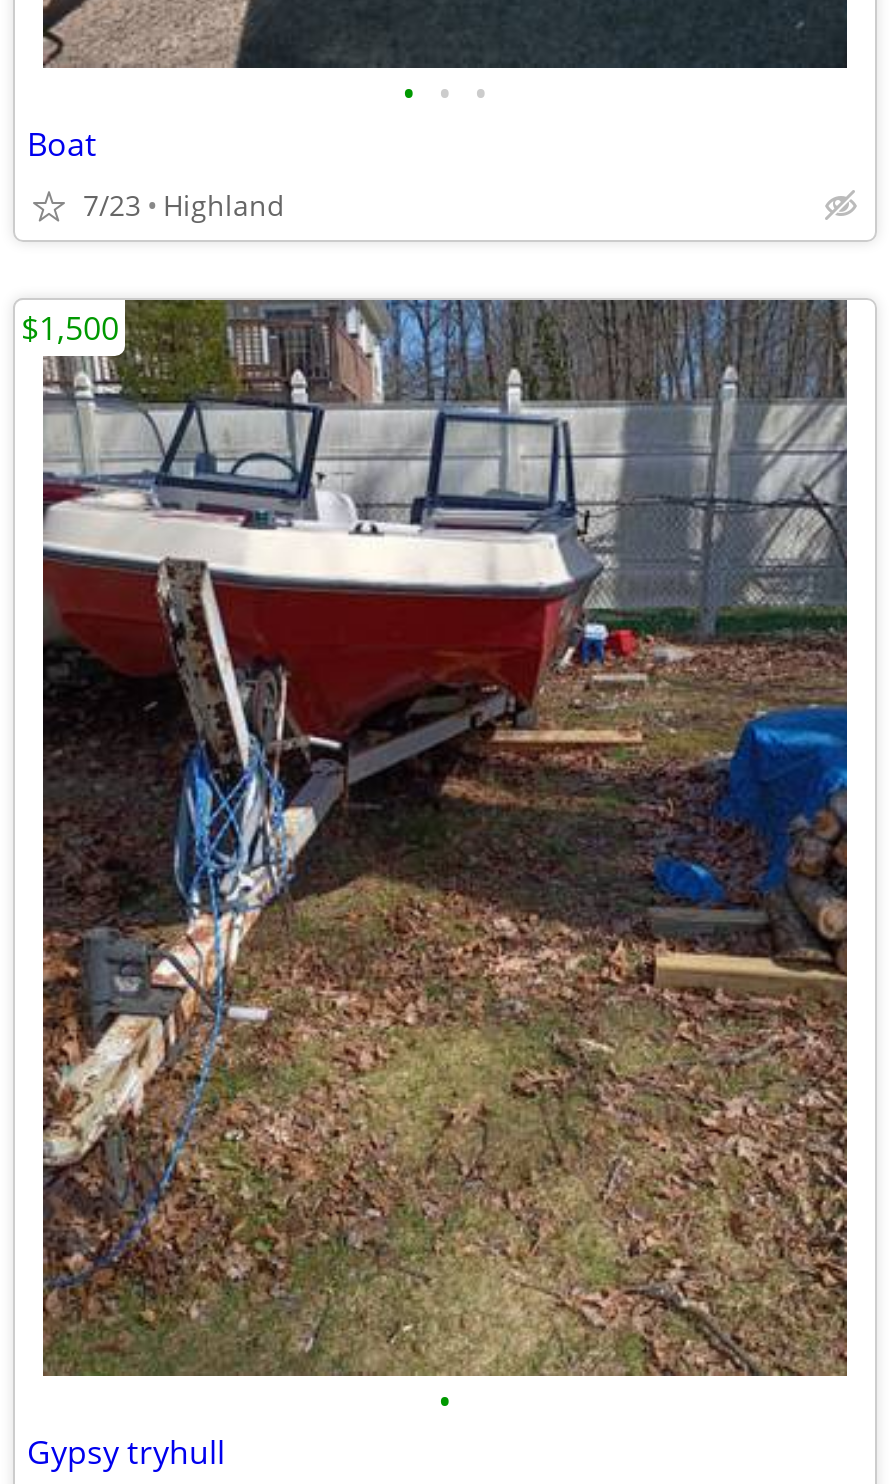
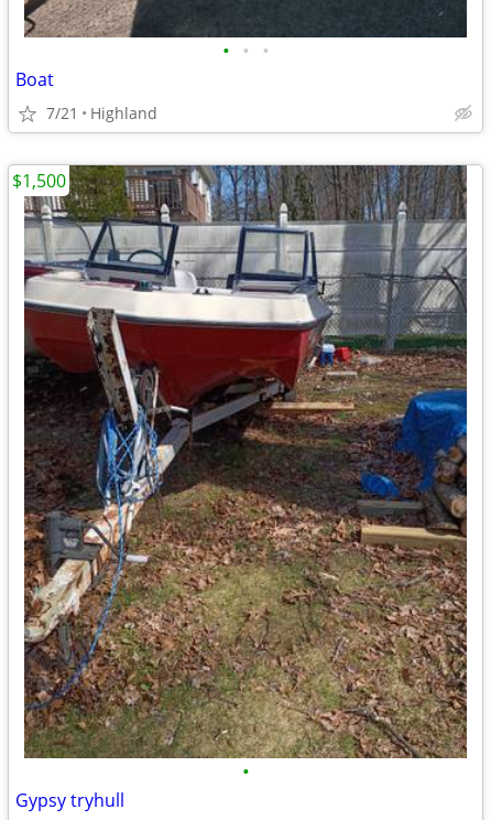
[83,186,285,224] 7/23 Highland -> [46,102,157,123] 7/21 Highland

